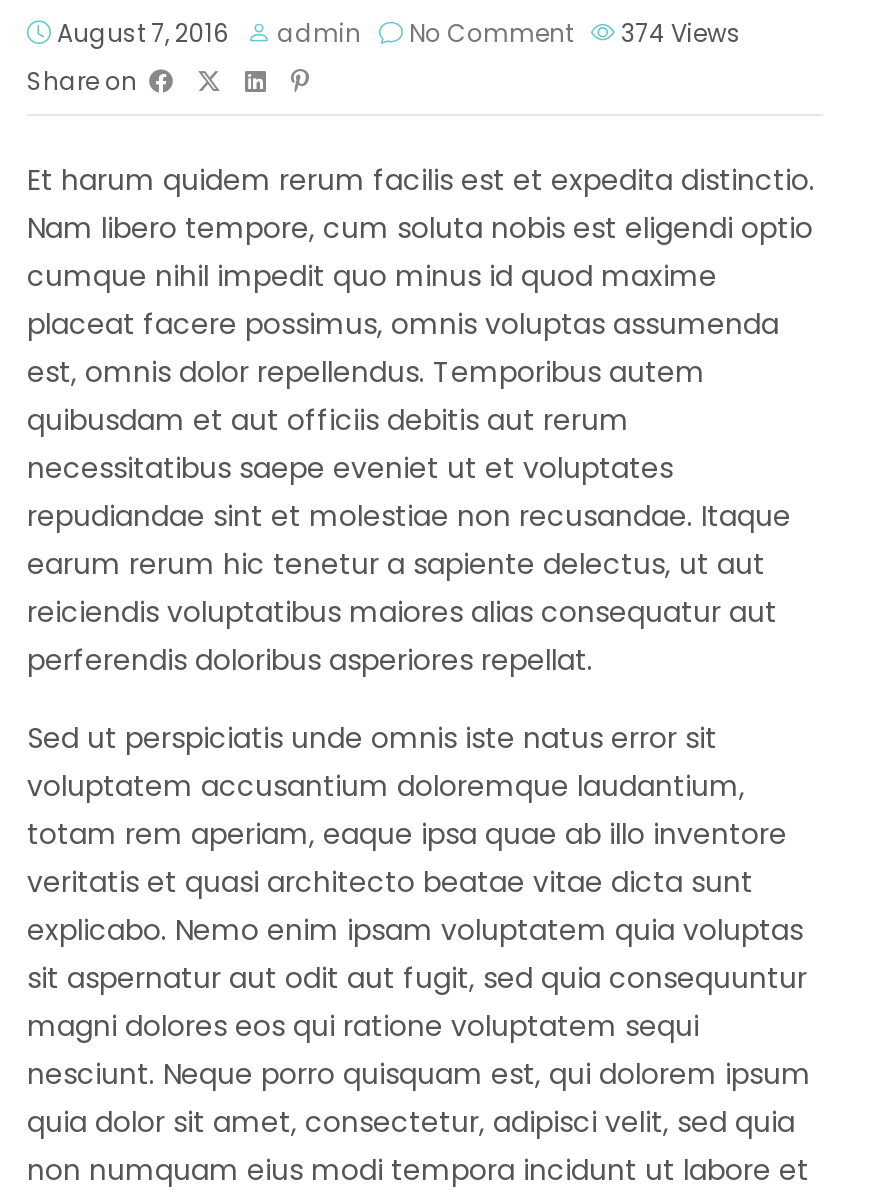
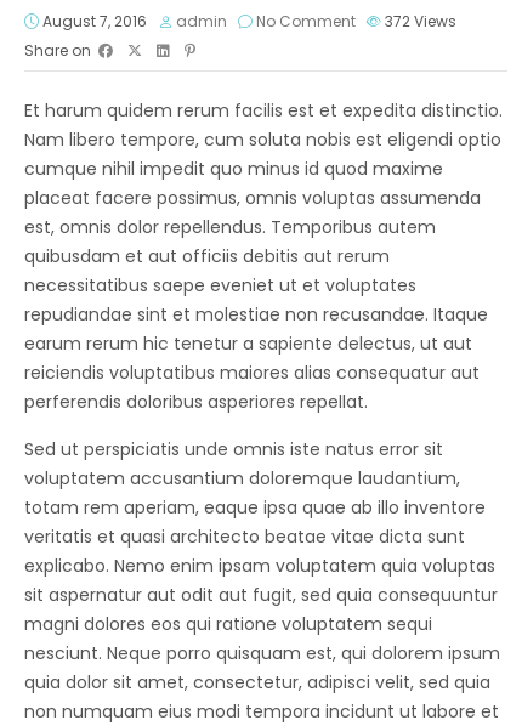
[51,15,741,49] August 7, 2016 admin No Comment 374 Views -> [39,11,456,32] August 7, 2016 admin No Comment 372 Views

